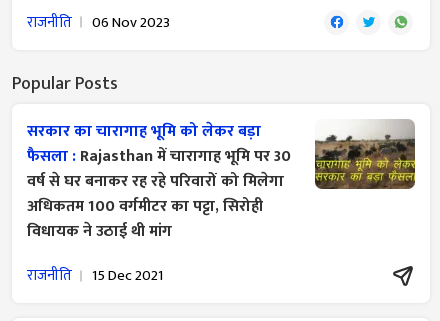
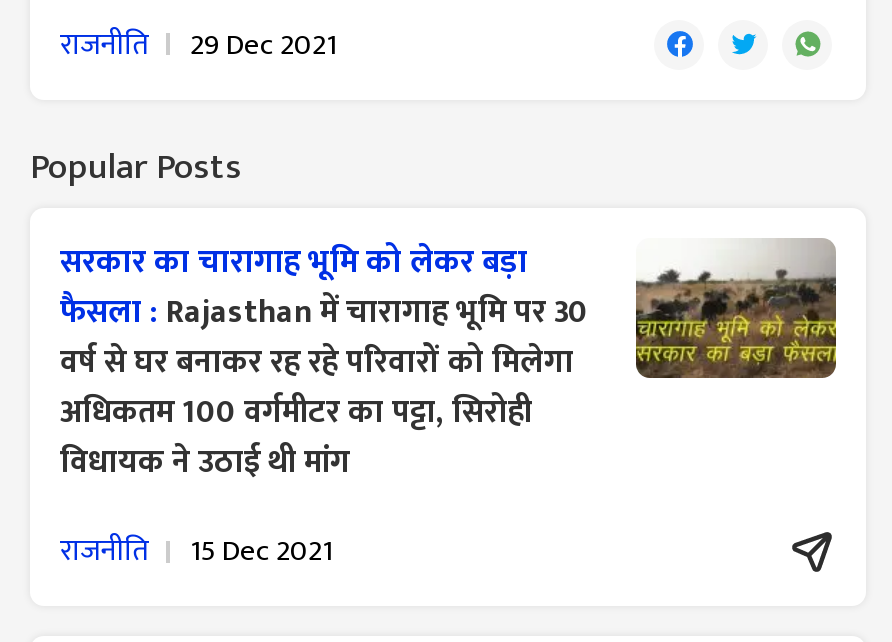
[27,9,170,34] राजनीति 06 Nov 2023 -> [60,19,336,69] राजनीति 29 Dec 2021

